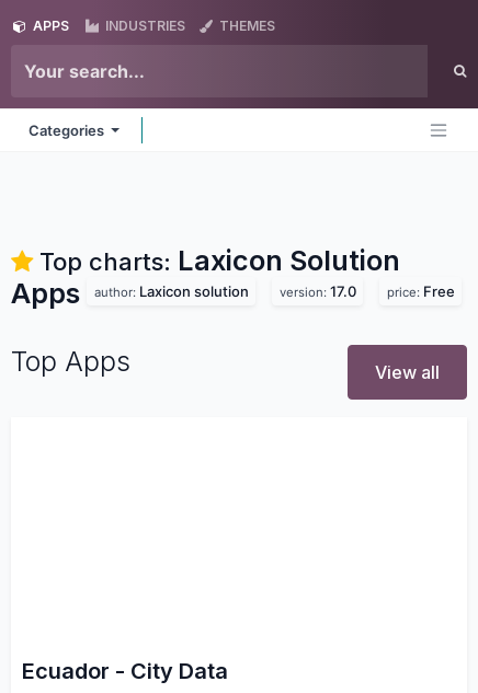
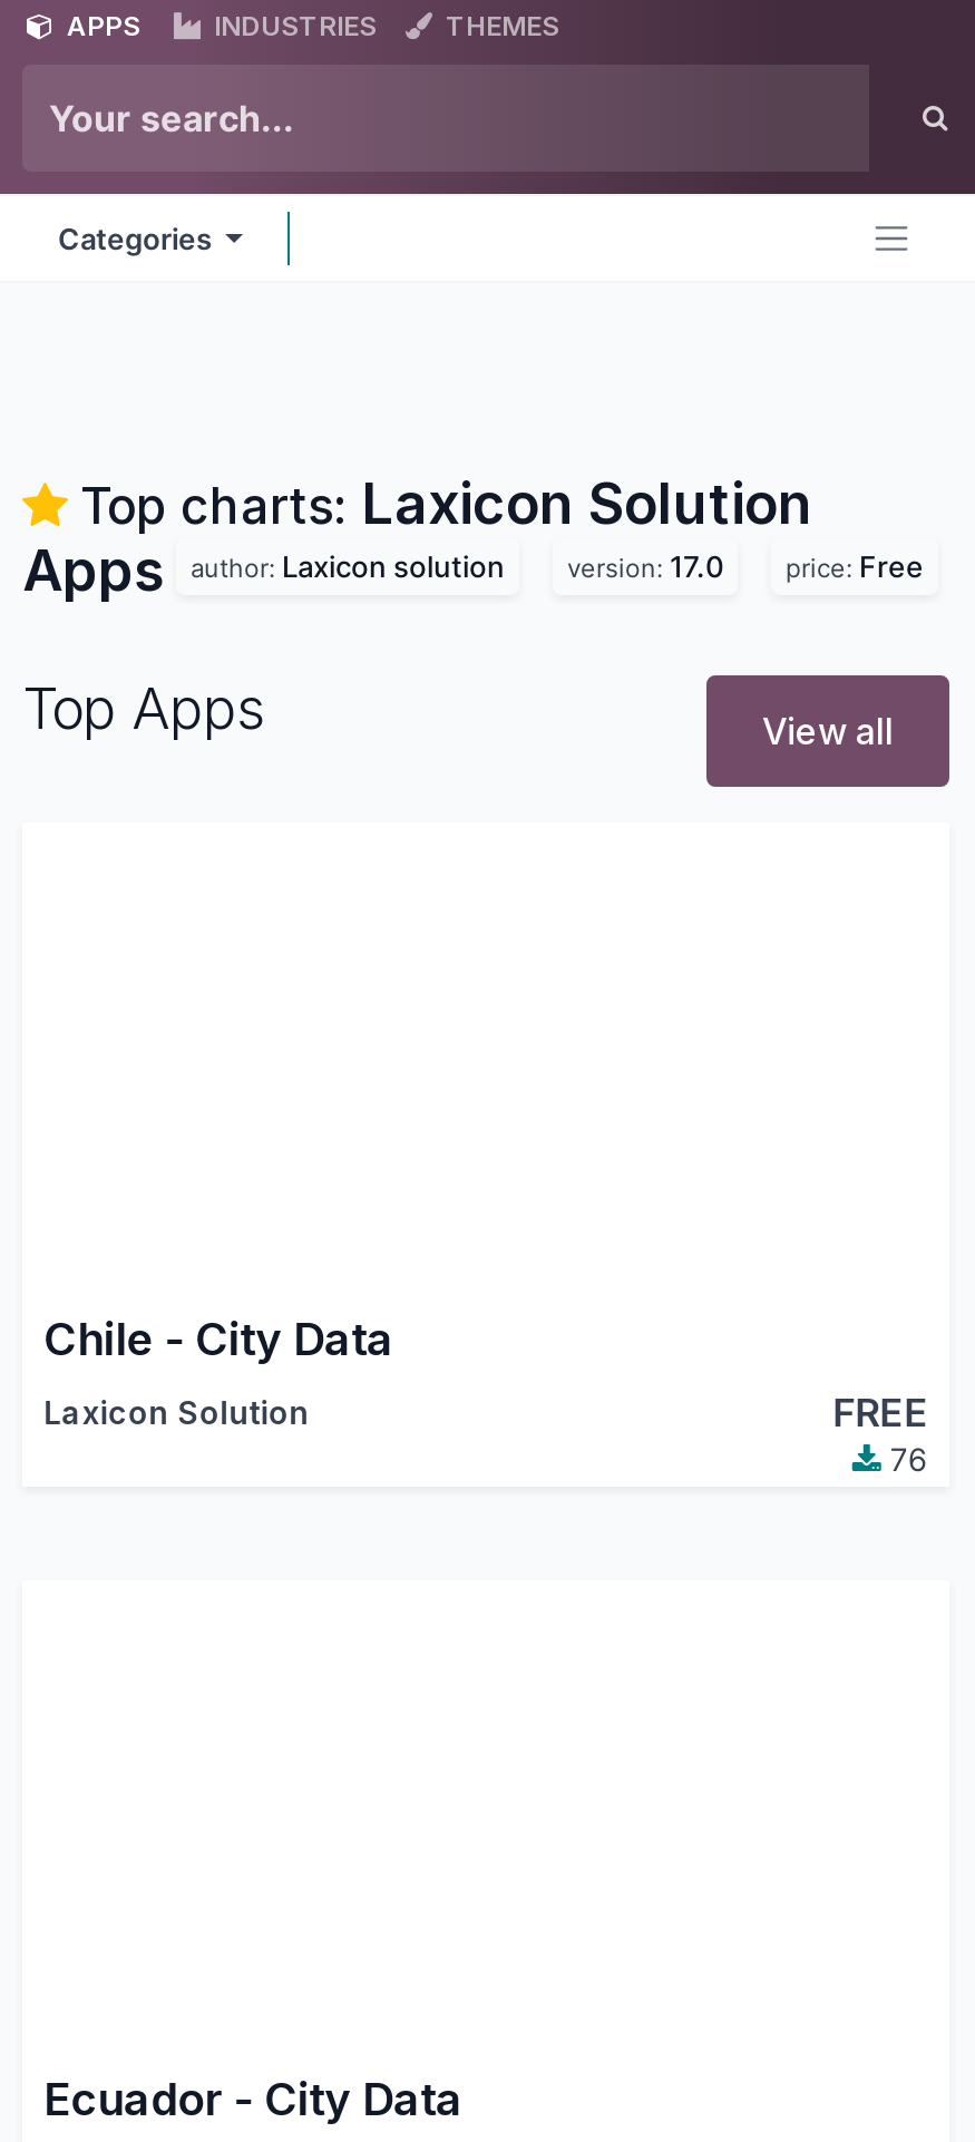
none -> [44,1314,928,1479] Chile - City Data | Laxicon Solution | FREE | 76

